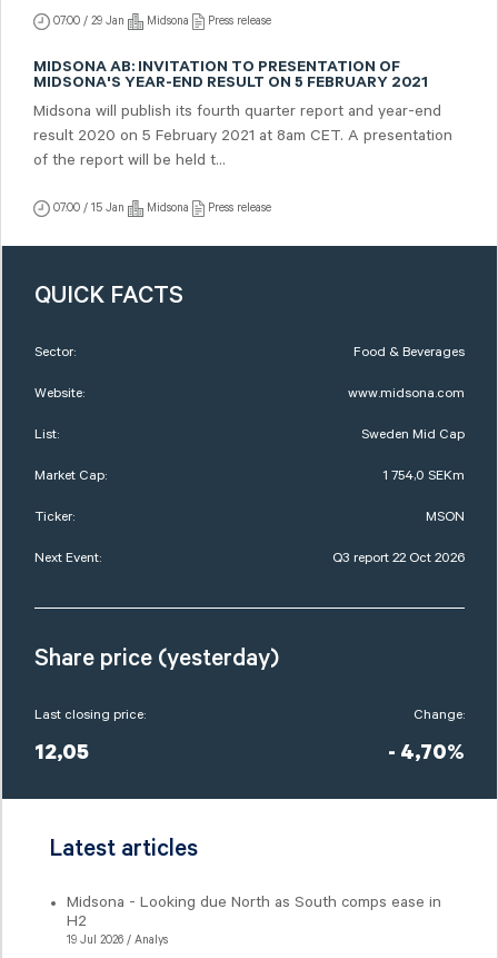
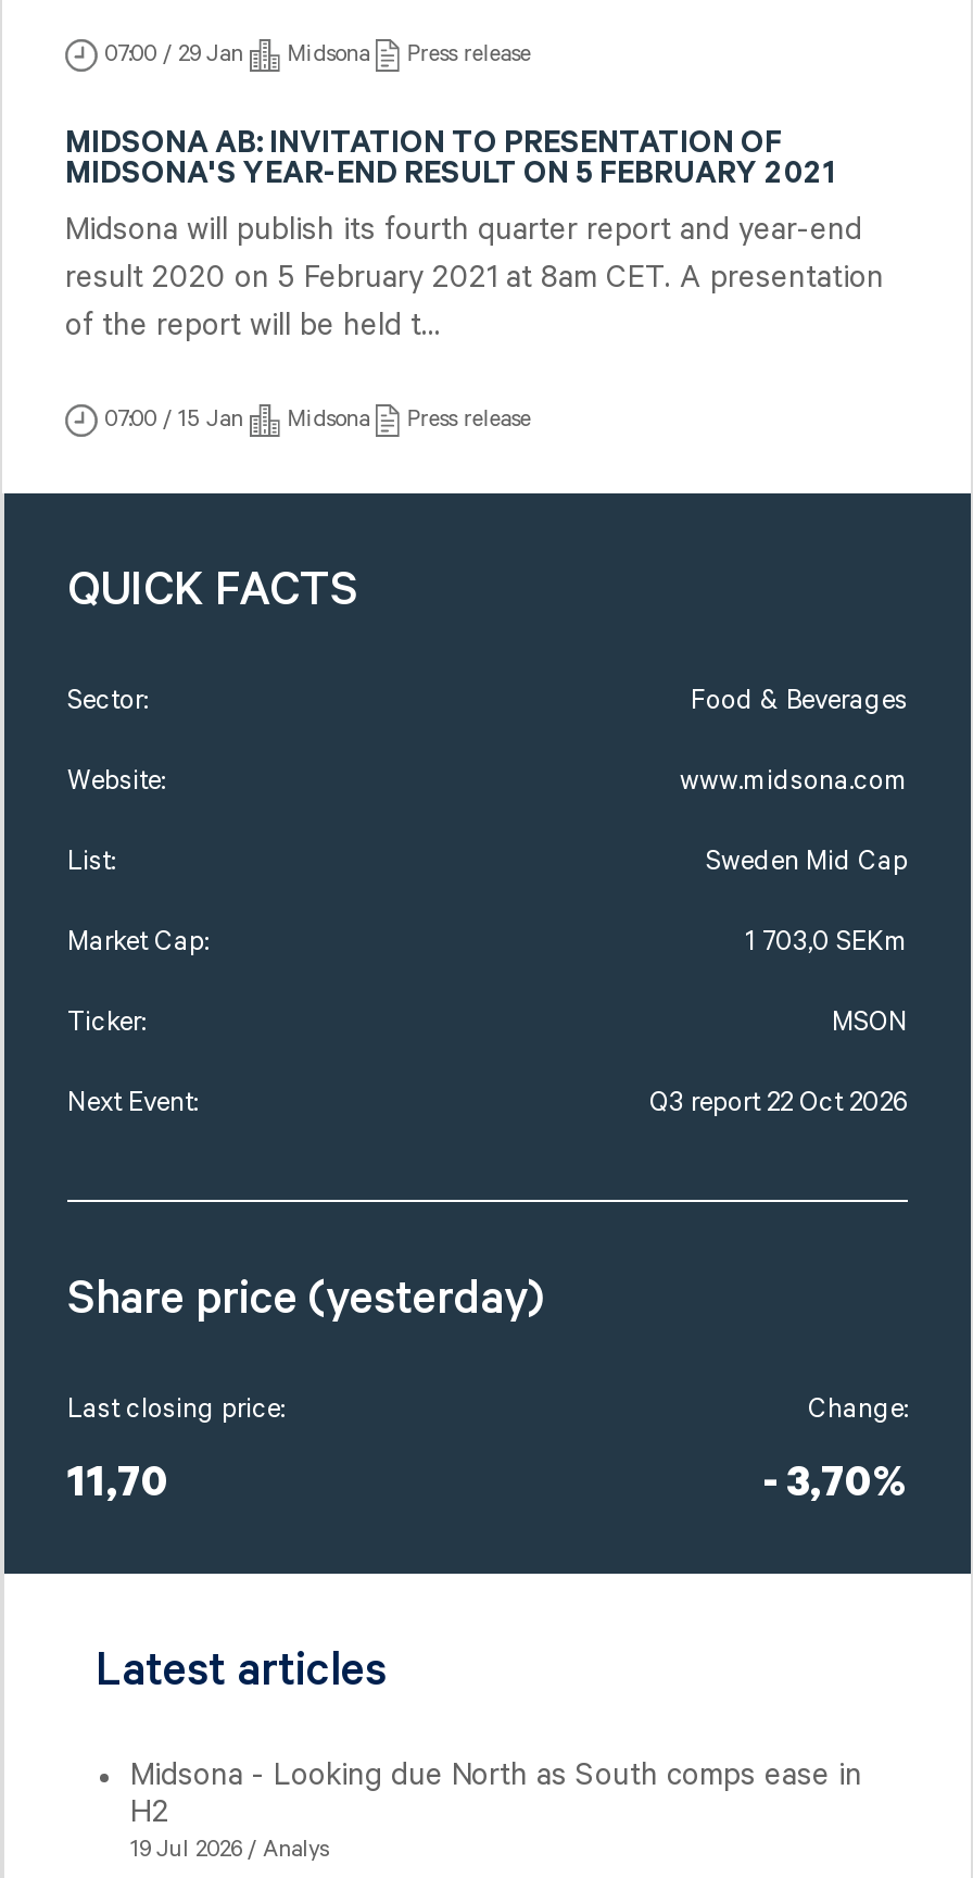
[382,467,465,484] 1 754,0 SEKm -> [745,926,908,958] 1 703,0 SEKm
[34,743,89,768] 12,05 -> [67,1465,169,1513] 11,70
[388,743,465,768] - 4,70% -> [762,1465,908,1513] - 3,70%

